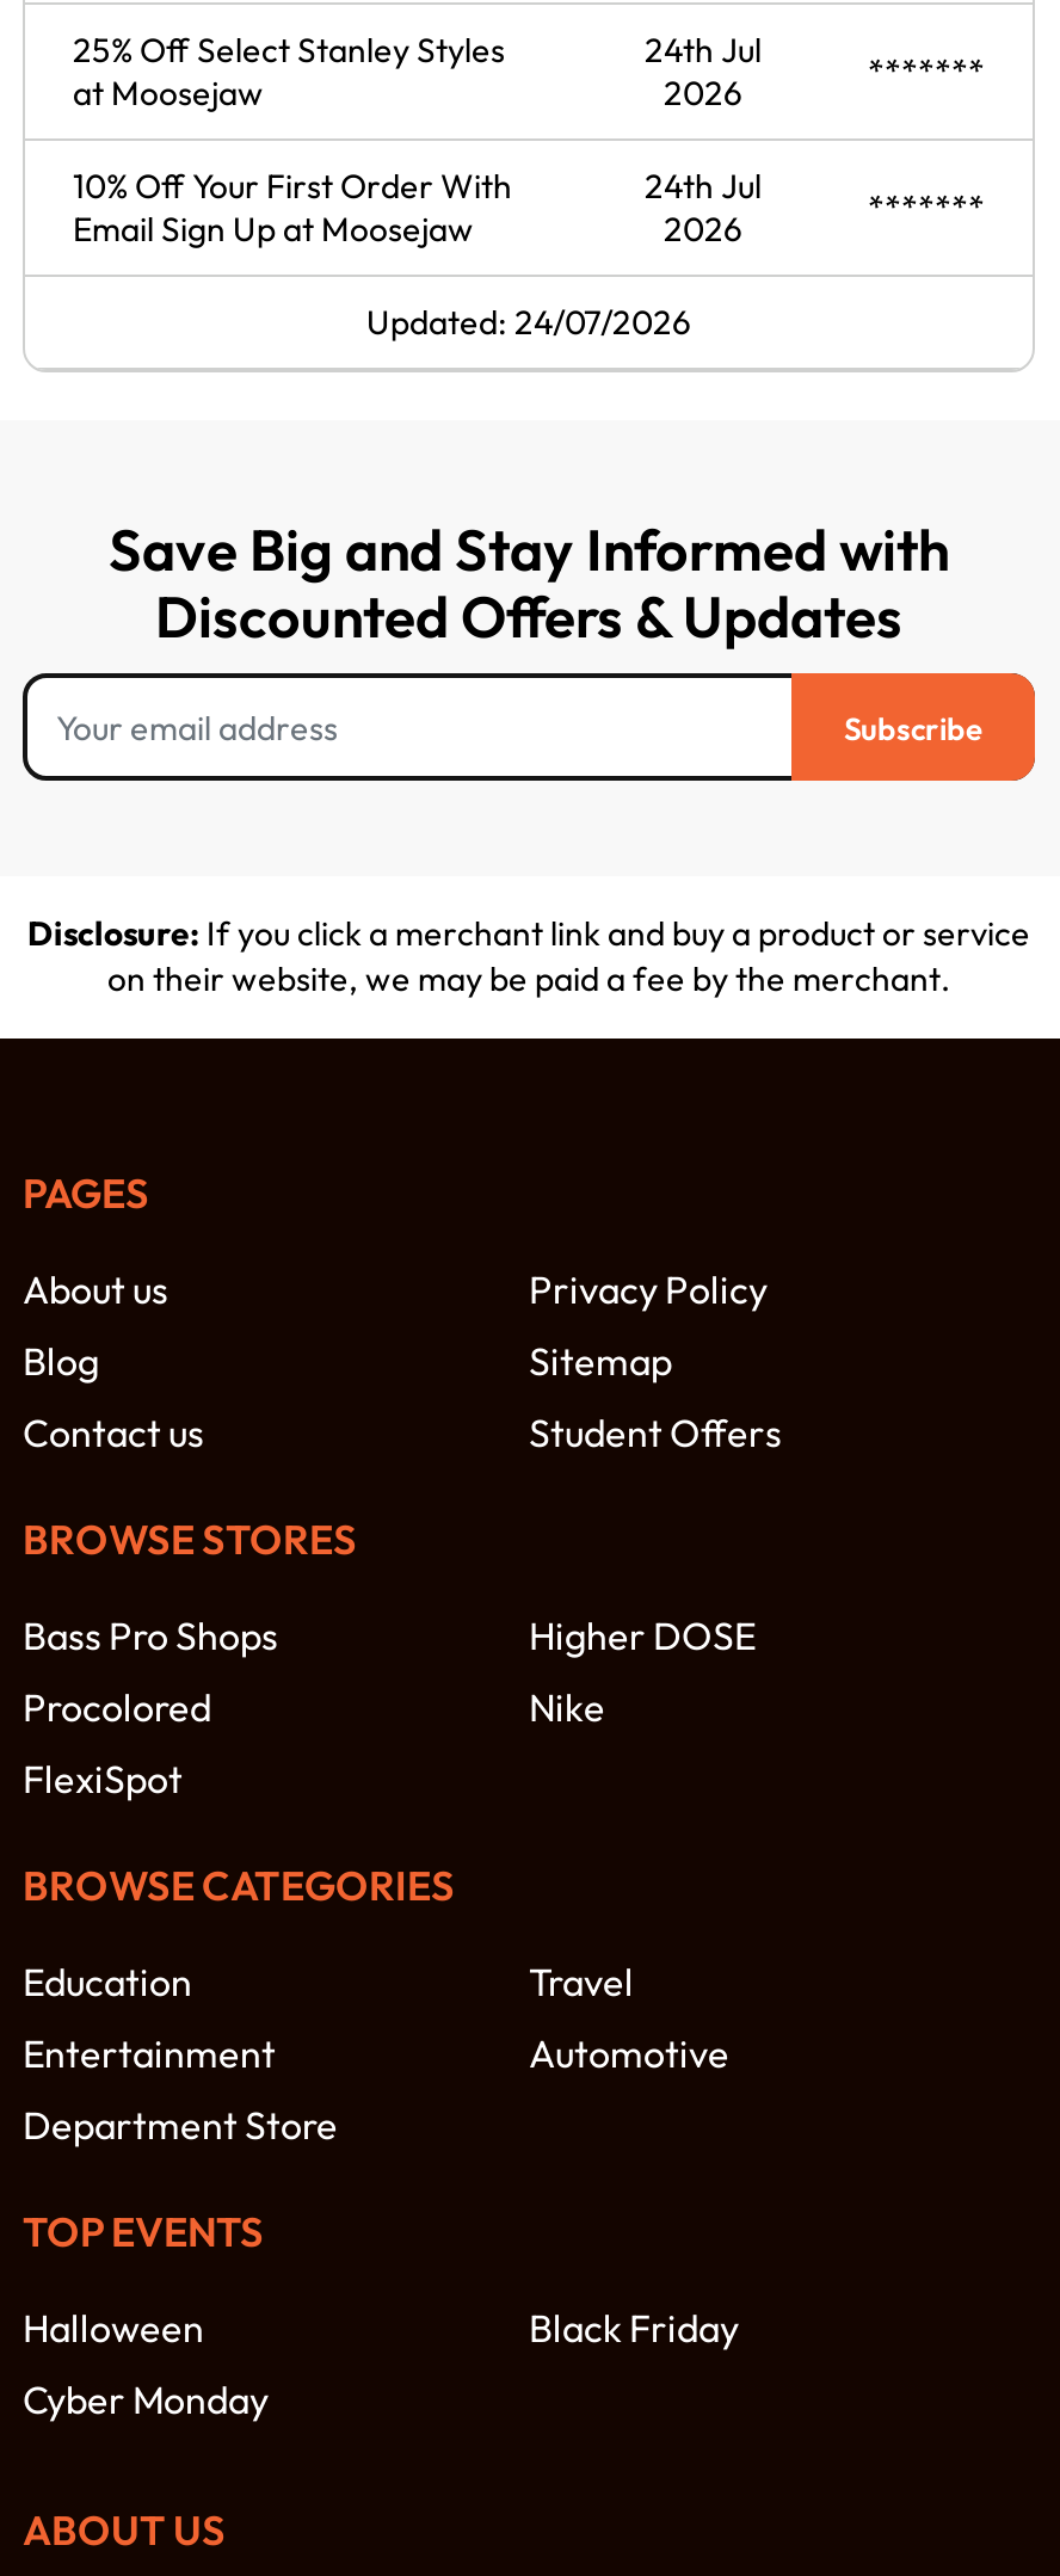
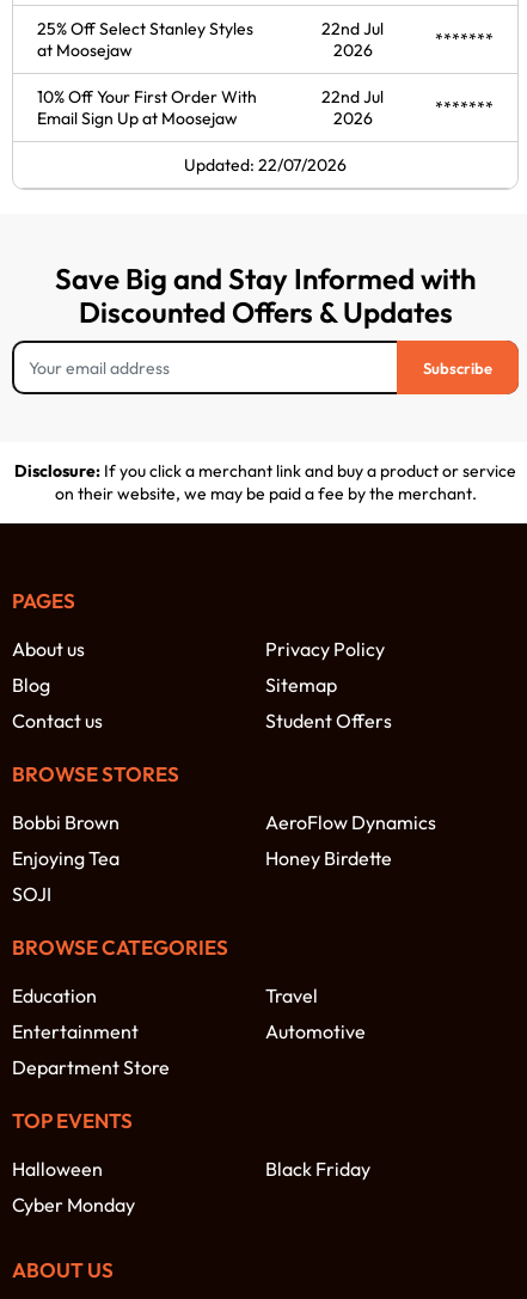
[645,30,762,73] 24th Jul -> [321,18,384,40] 22nd Jul
[645,166,762,209] 24th Jul -> [321,87,384,108] 22nd Jul
[366,302,691,345] Updated: 24/07/2026 -> [184,155,347,176] Updated: 22/07/2026
[23,1612,756,1660] Bass Pro Shops | Higher DOSE -> [12,811,436,835] Bobbi Brown | AeroFlow Dynamics
[23,1684,605,1732] Procolored | Nike -> [12,847,392,870] Enjoying Tea | Honey Birdette
[23,1756,183,1803] FlexiSpot -> [12,882,51,906] SOJI

